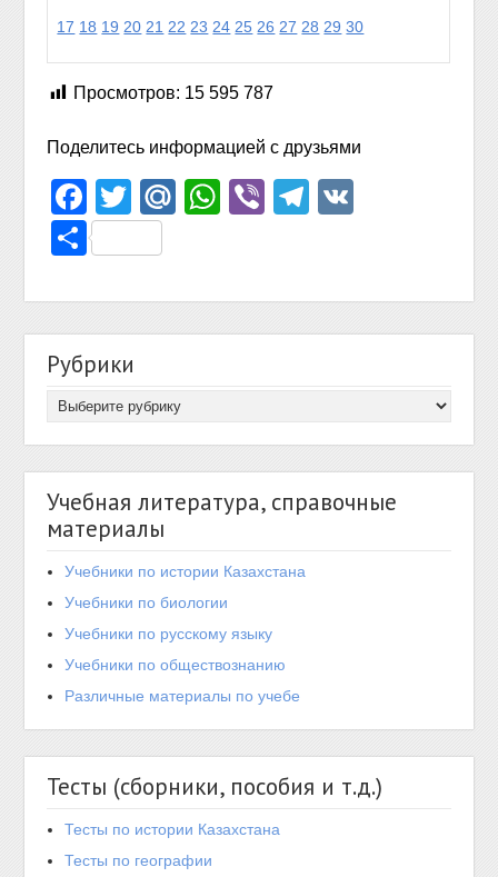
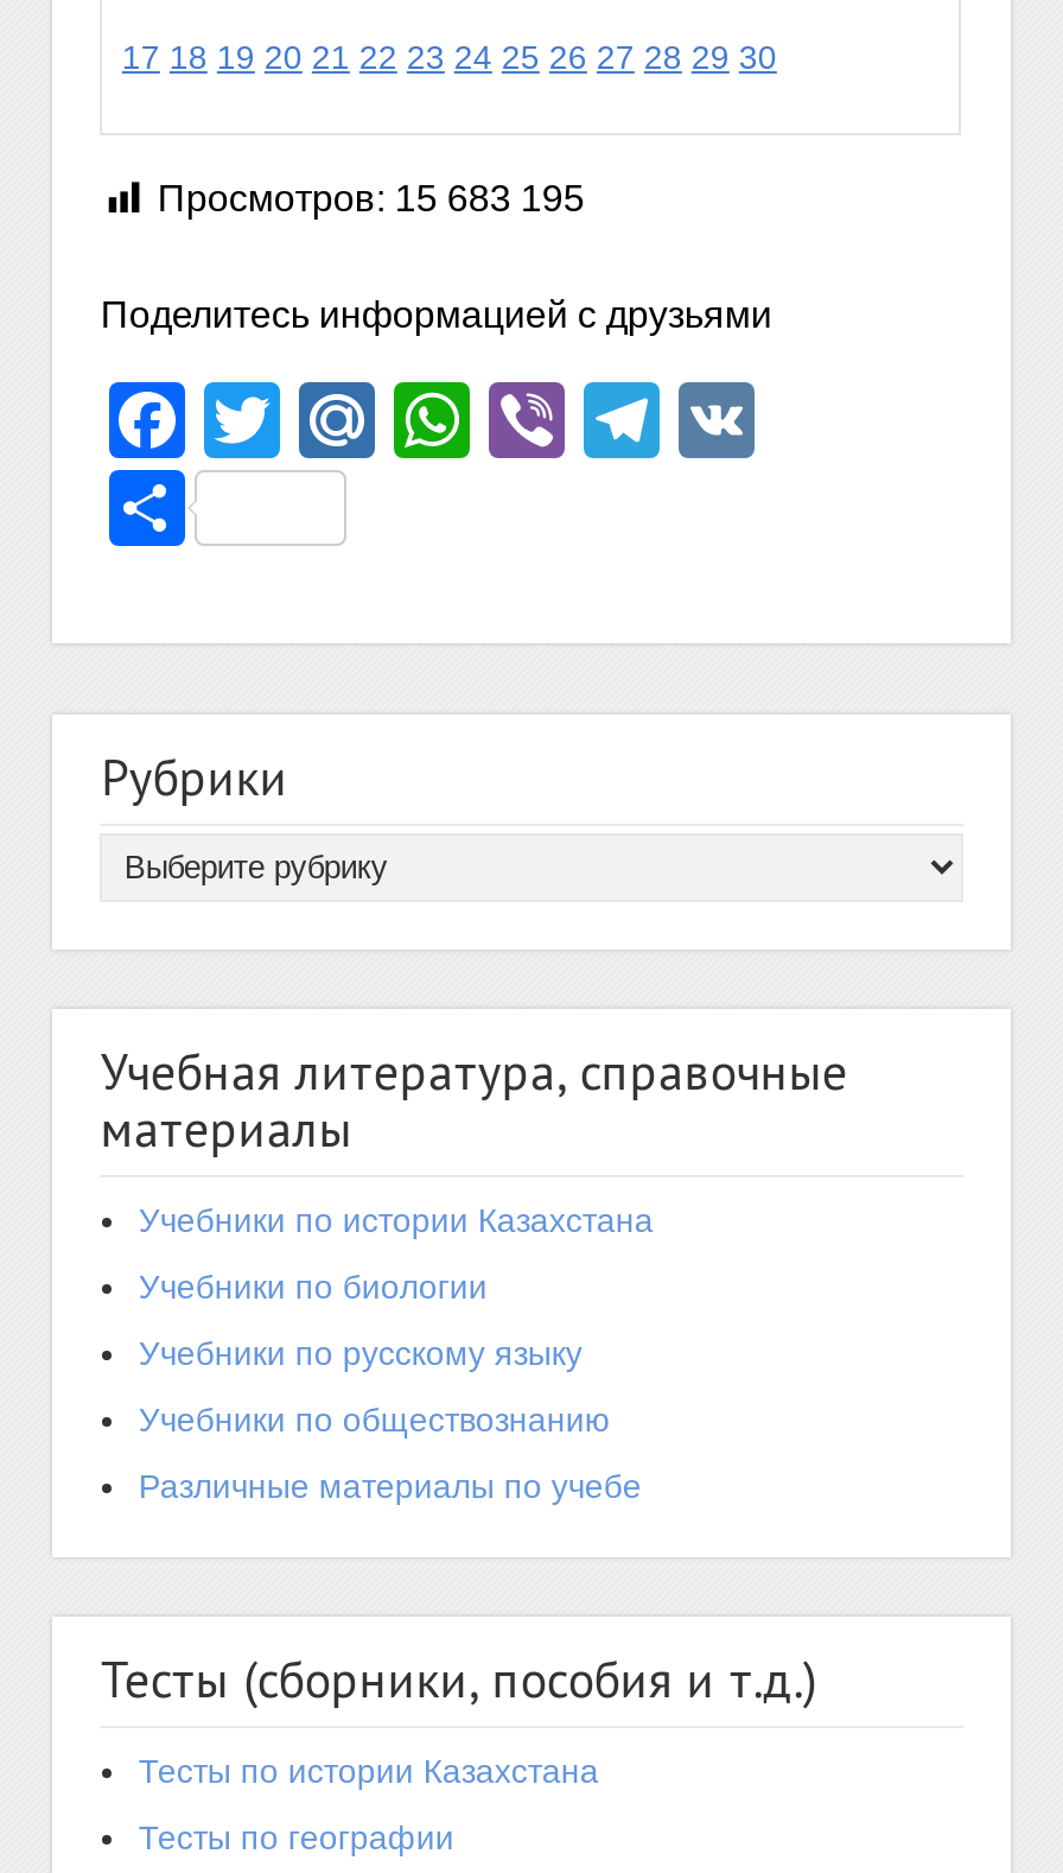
[74,83,274,102] Просмотров: 15 595 787 -> [158,178,585,218] Просмотров: 15 683 195

